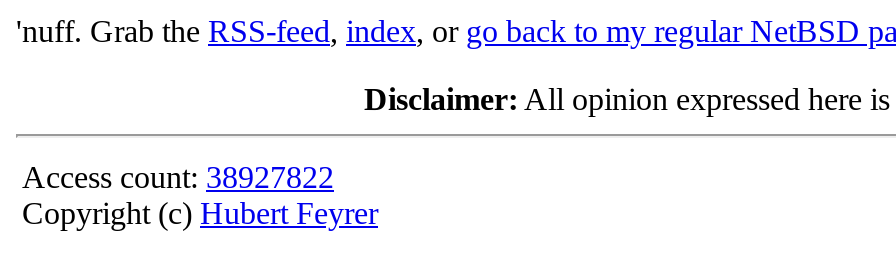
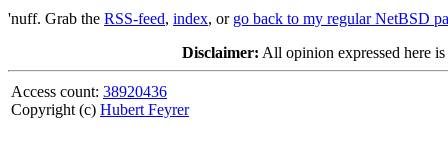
[22,160,334,194] Access count: 38927822 -> [11,83,167,100] Access count: 38920436

